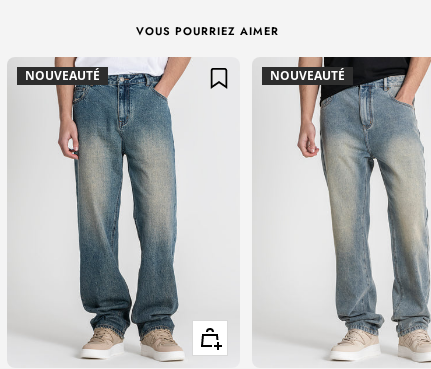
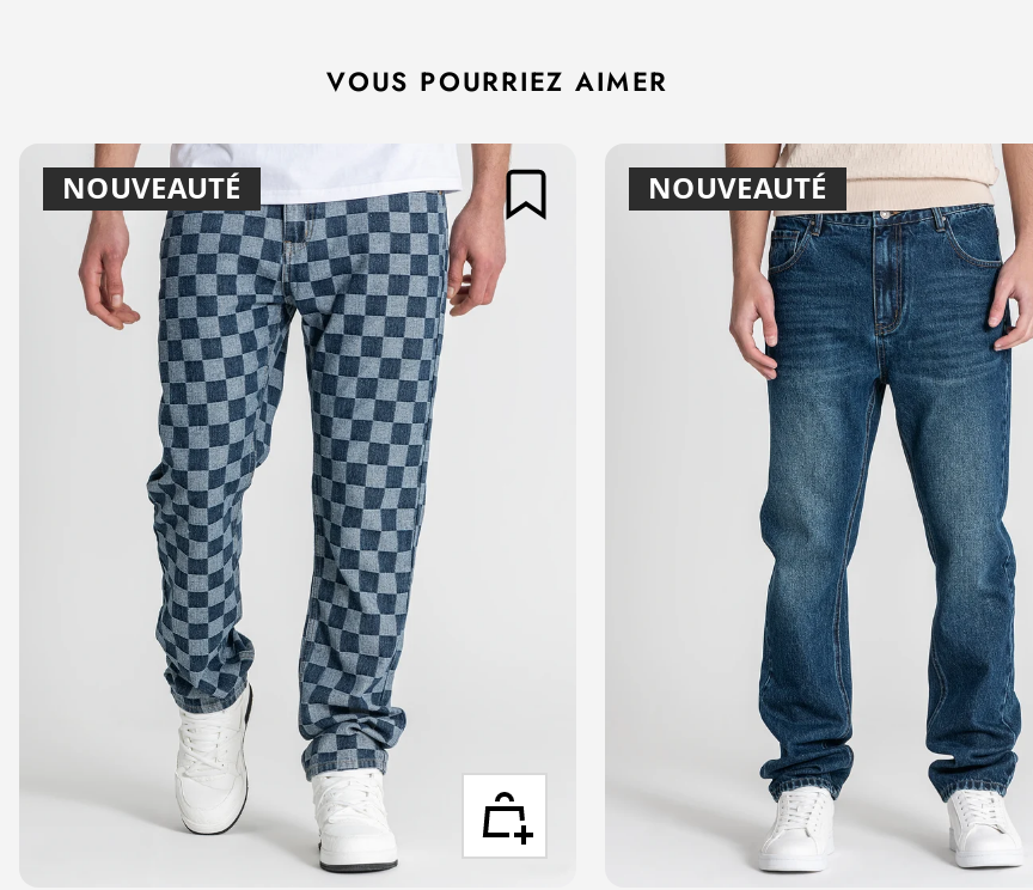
[32,56,212,363] [image] -> [77,141,512,876] [image]
[297,56,428,364] [image] -> [715,144,1026,876] [image]

